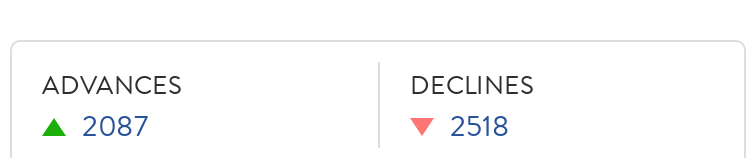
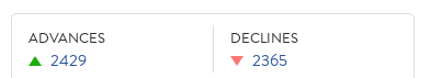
[76,105,148,149] 2087 -> [47,49,87,73] 2429
[444,105,510,149] 2518 -> [249,49,287,73] 2365

